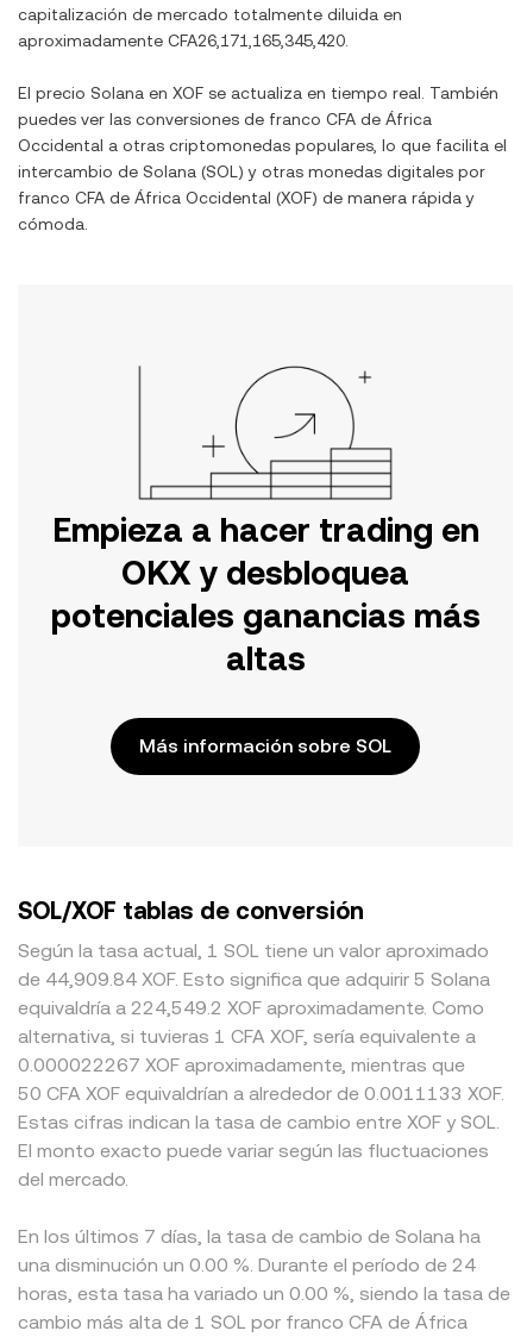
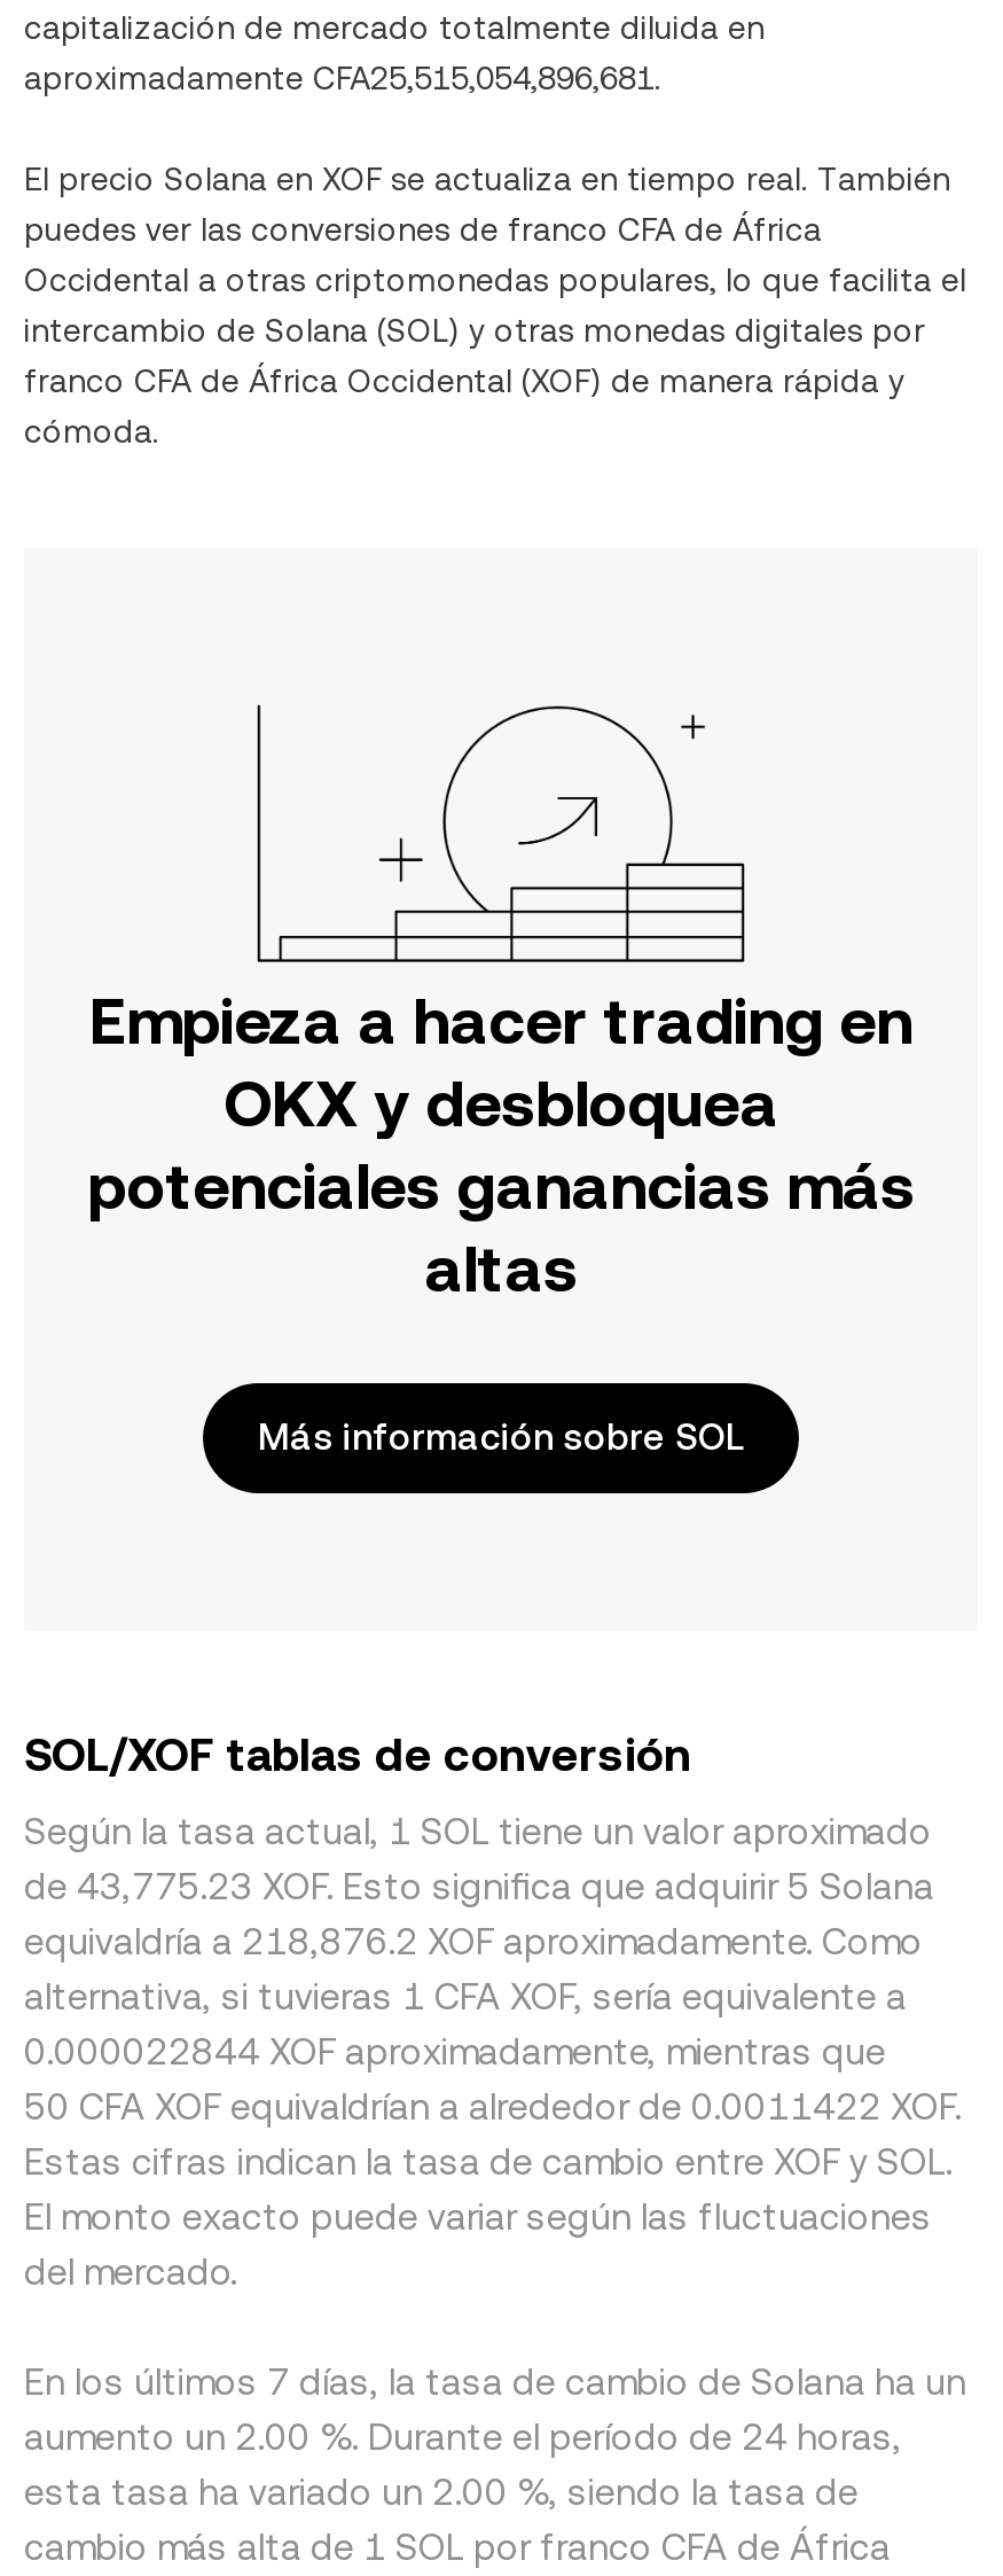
[18,31,349,50] aproximadamente CFA26,171,165,345,420. -> [24,60,661,96] aproximadamente CFA25,515,054,896,681.
[18,968,490,991] de 44,909.84 XOF. Esto significa que adquirir 5 Solana -> [24,1865,934,1908] de 43,775.23 XOF. Esto significa que adquirir 5 Solana
[18,996,484,1019] equivaldría a 224,549.2 XOF aproximadamente. Como -> [24,1920,923,1964] equivaldría a 218,876.2 XOF aproximadamente. Como
[18,1054,465,1076] 0.000022267 XOF aproximadamente, mientras que -> [24,2030,886,2074] 0.000022844 XOF aproximadamente, mientras que
[18,1082,504,1105] 50 CFA XOF equivaldrían a alrededor de 0.0011133 XOF. -> [24,2085,962,2129] 50 CFA XOF equivaldrían a alrededor de 0.0011422 XOF.
[18,1225,510,1305] En los últimos 7 días, la tasa de cambio de Solana ha | una disminución un 0.00 %. Durante el período de 24 | horas, esta tasa ha variado un 0.00 %, siendo la tasa de -> [24,2360,966,2514] En los últimos 7 días, la tasa de cambio de Solana ha un | aumento un 2.00 %. Durante el período de 24 horas, | esta tasa ha variado un 2.00 %, siendo la tasa de

